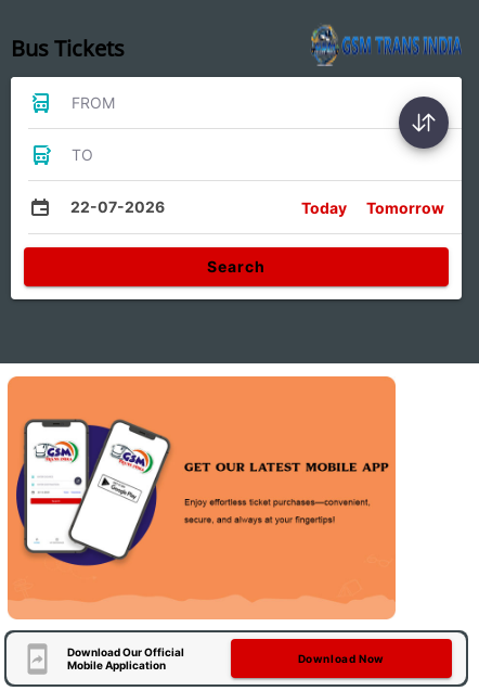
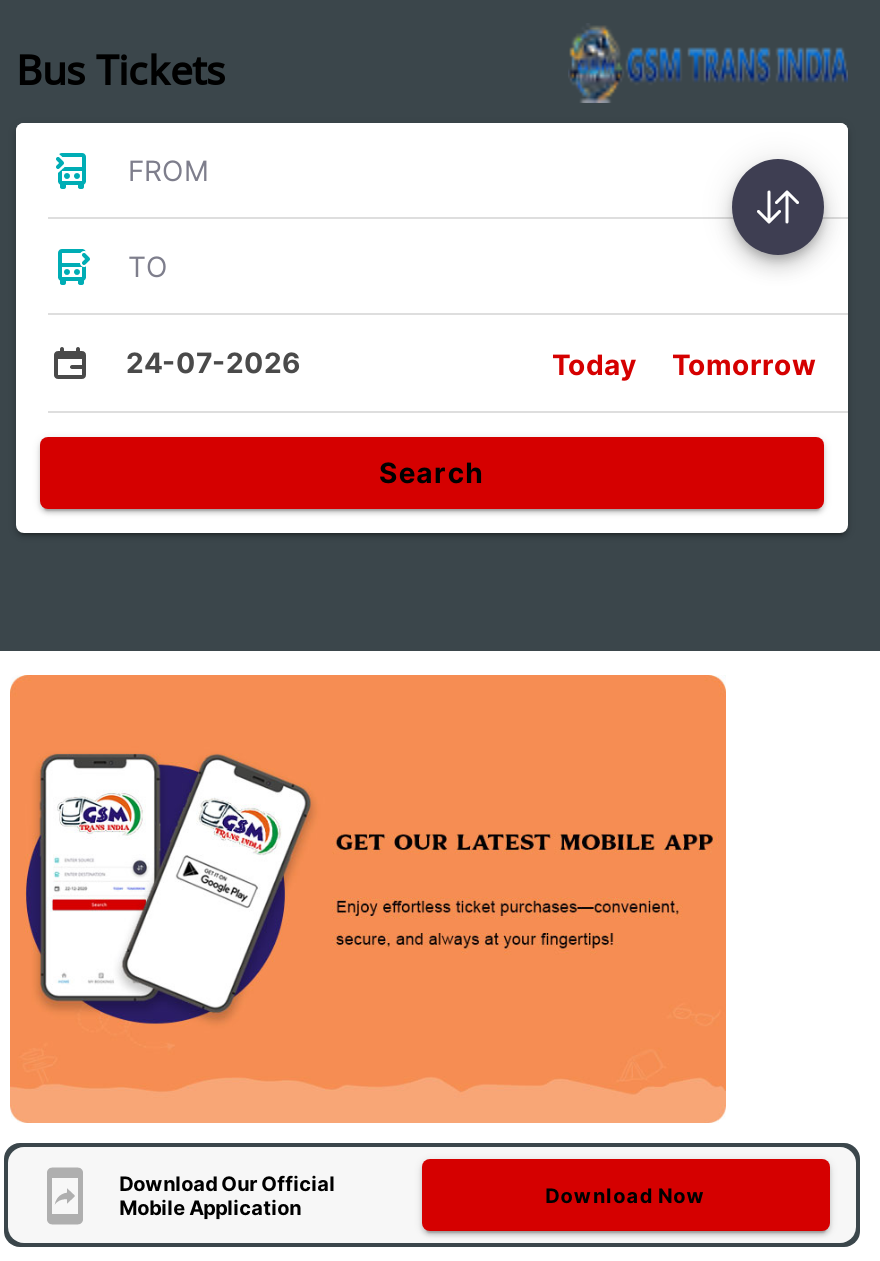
[70,197,165,216] 22-07-2026 -> [126,345,300,379] 24-07-2026

